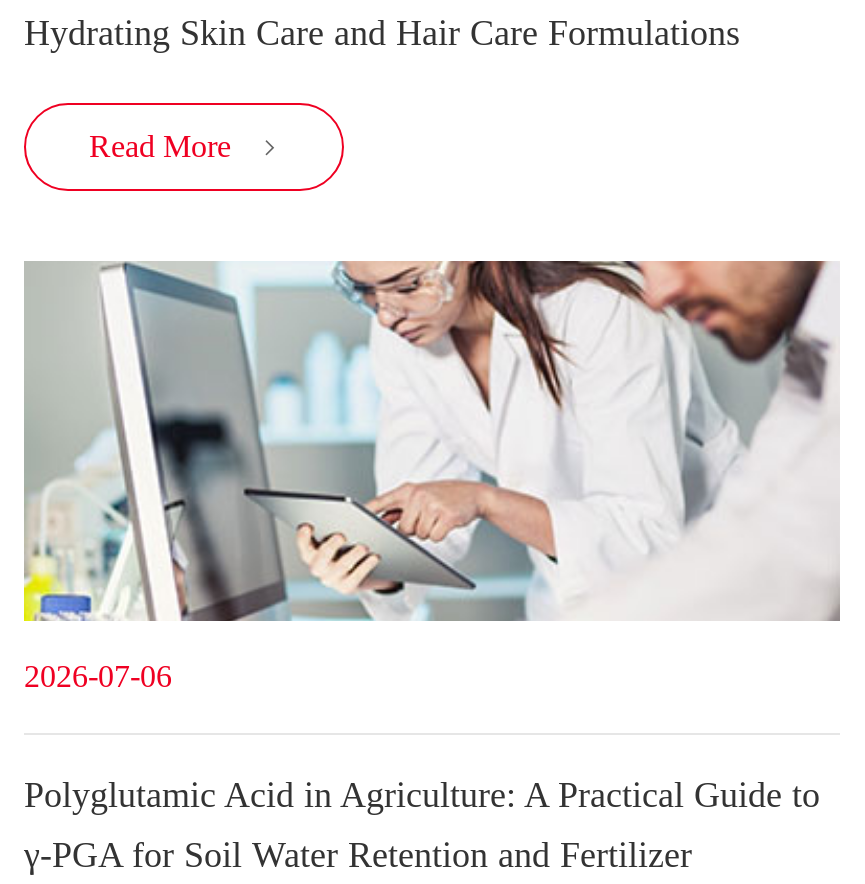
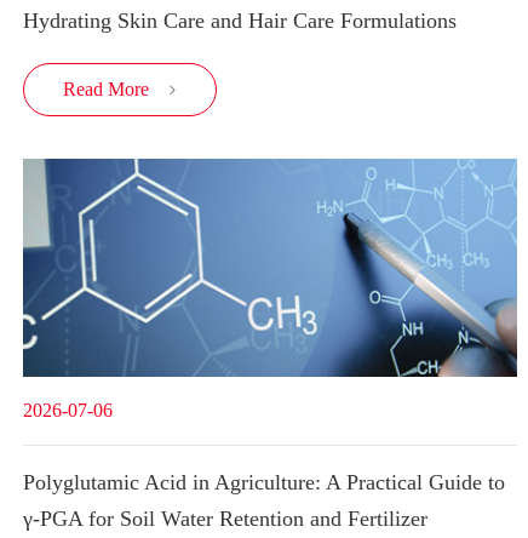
[22,259,840,623] [image] -> [22,158,517,378] [image]

